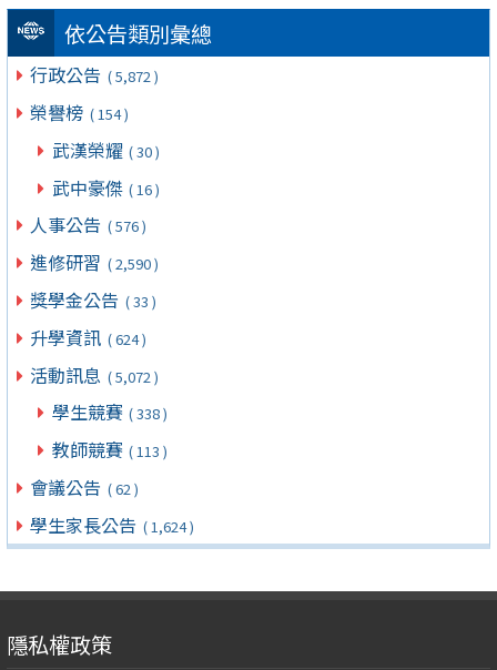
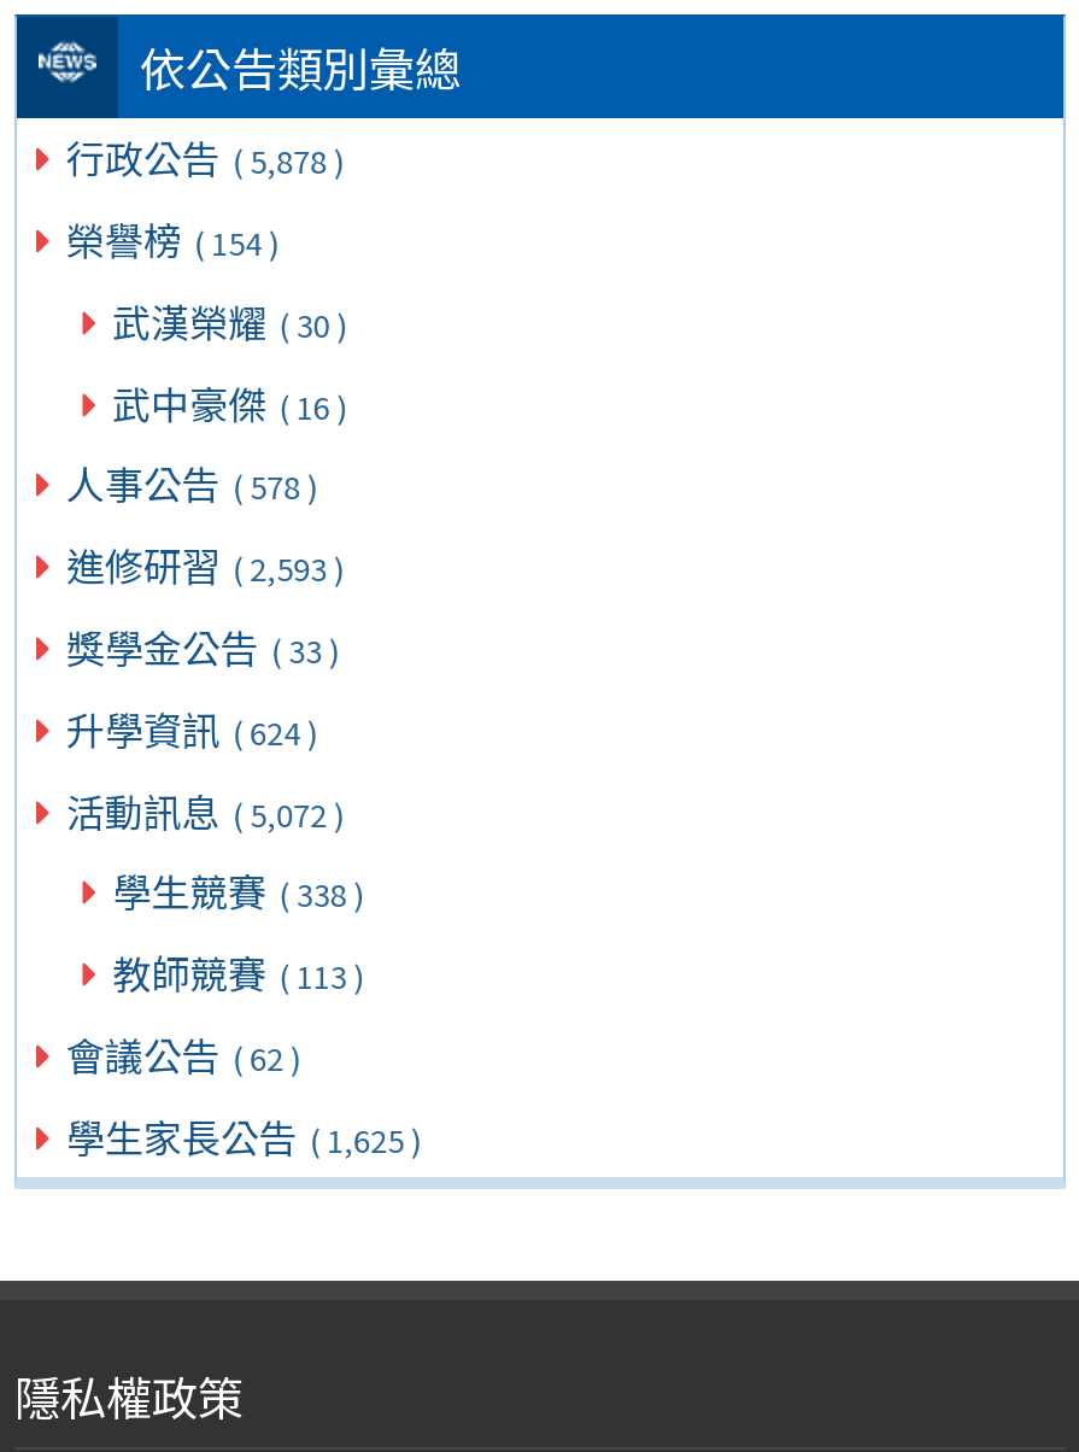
[30,61,158,88] 行政公告 ( 5,872 ) -> [66,128,344,186] 行政公告 ( 5,878 )
[30,211,146,238] 人事公告 ( 576 ) -> [66,454,318,512] 人事公告 ( 578 )
[30,249,158,275] 進修研習 ( 2,590 ) -> [66,536,344,594] 進修研習 ( 2,593 )
[30,511,194,538] 學生家長公告 ( 1,624 ) -> [66,1106,421,1164] 學生家長公告 ( 1,625 )

